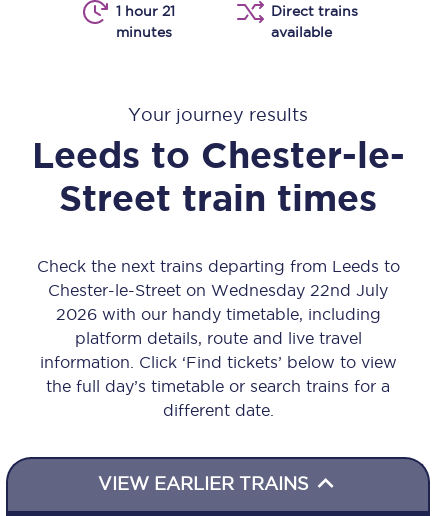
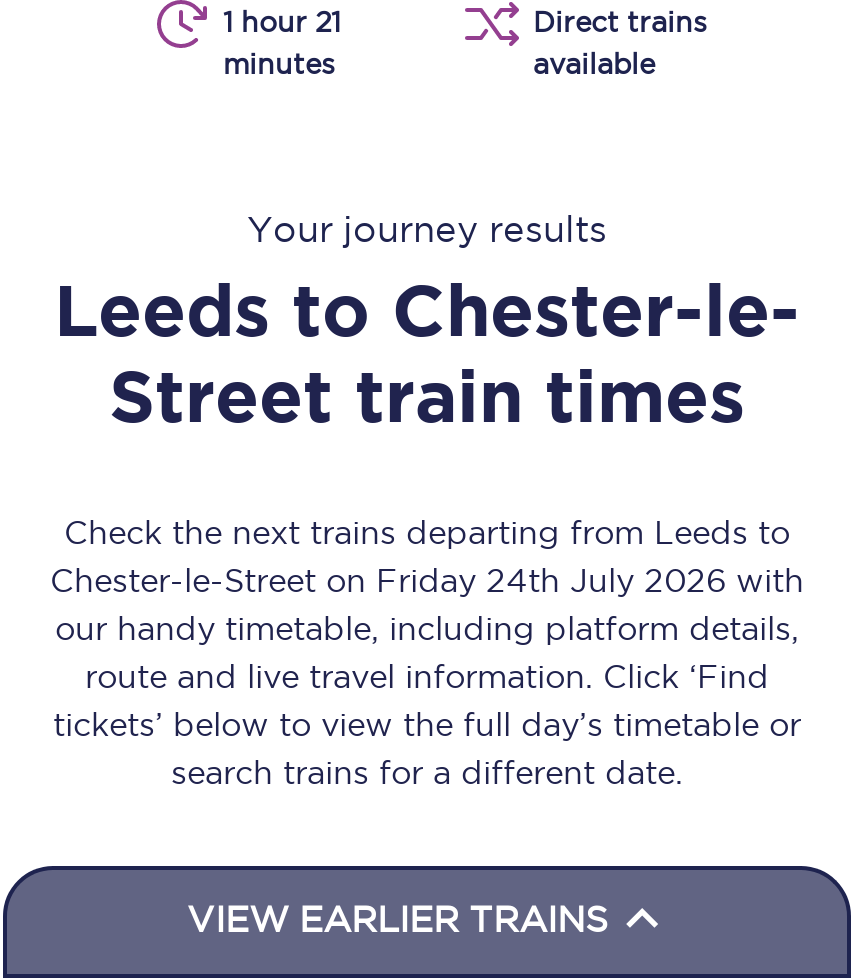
[39,281,396,419] Chester-le-Street on Wednesday 22nd July | 2026 with our handy timetable, including | platform details, route and live travel | information. Click ‘Find tickets’ below to view | the full day’s timetable or search trains for a | different date. -> [50,562,804,790] Chester-le-Street on Friday 24th July 2026 with | our handy timetable, including platform details, | route and live travel information. Click ‘Find | tickets’ below to view the full day’s timetable or | search trains for a different date.

